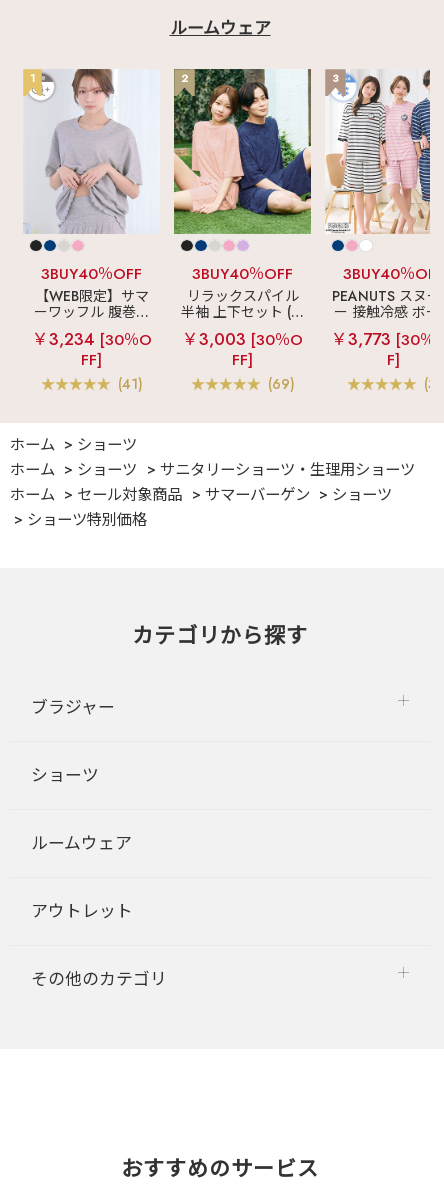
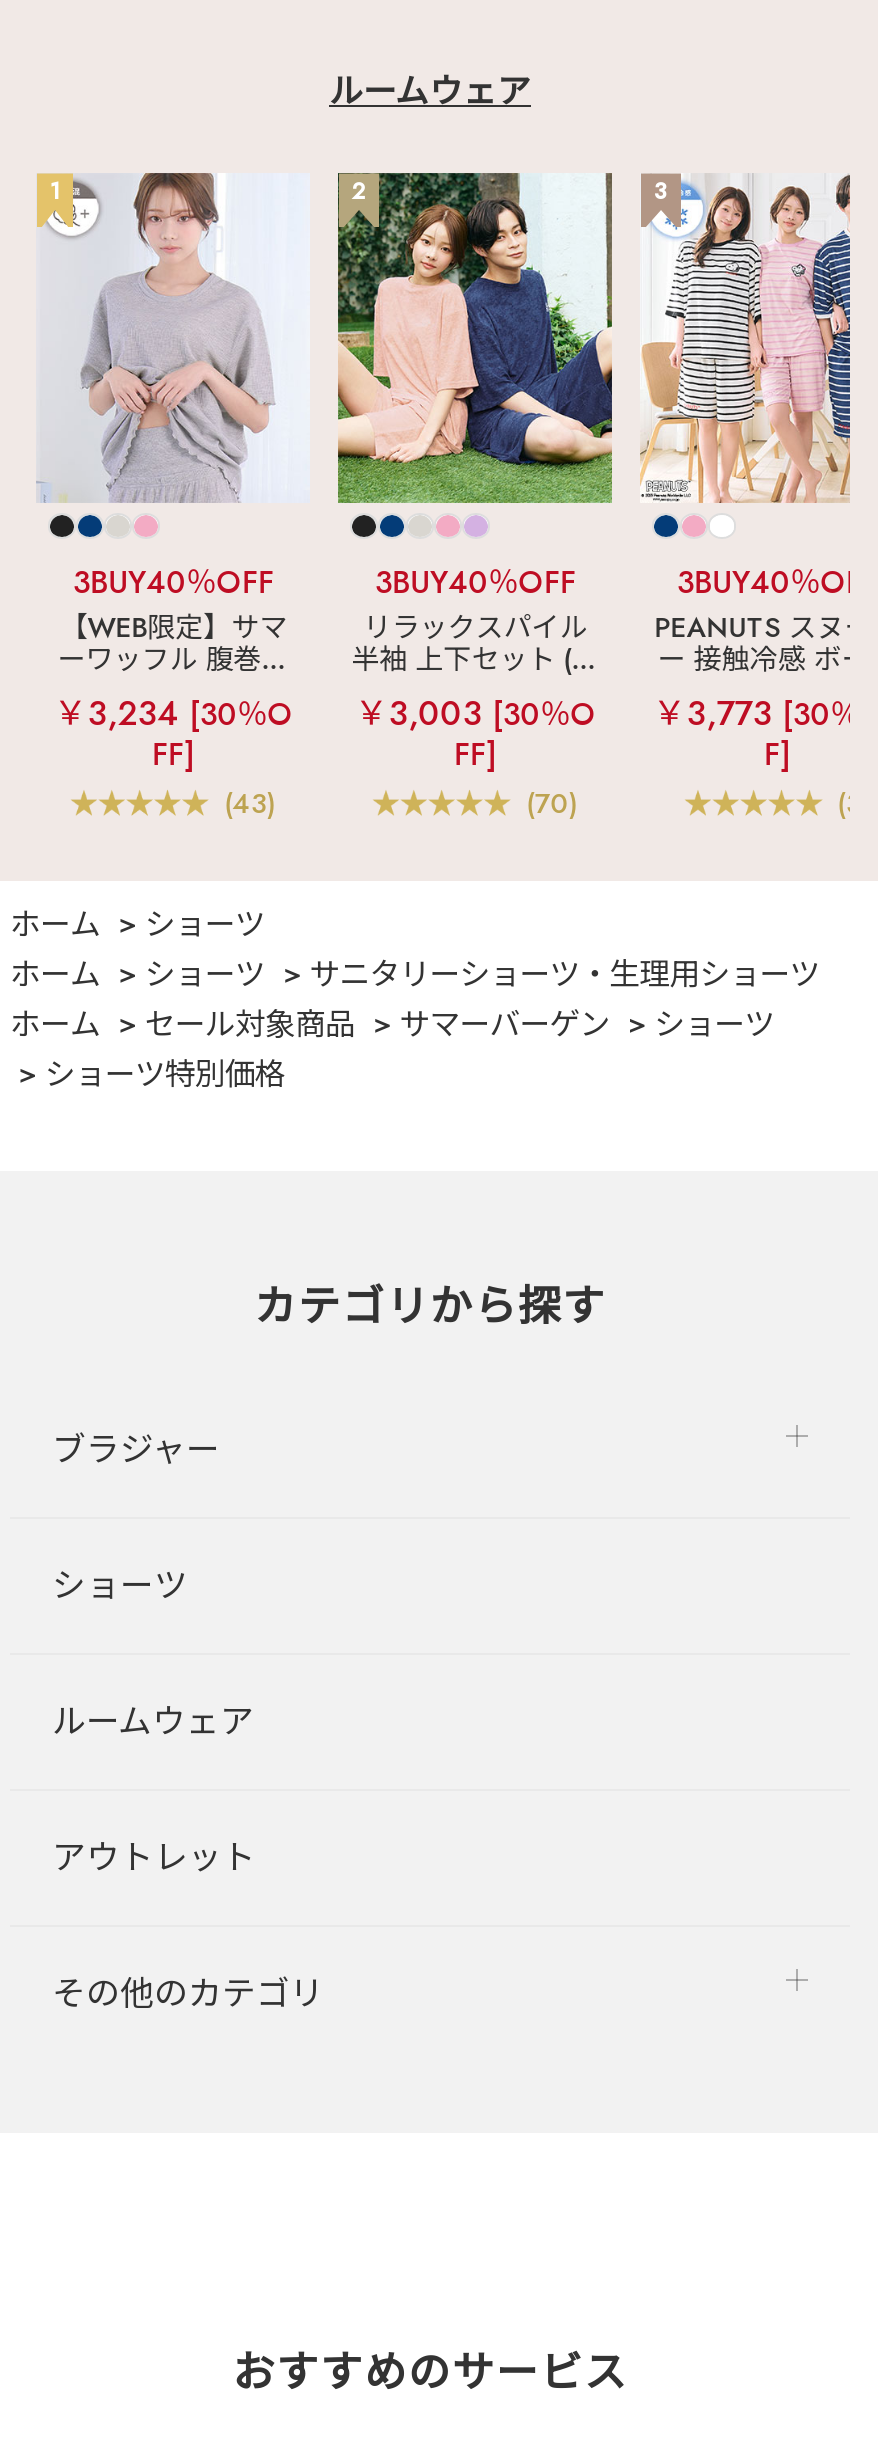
[118,374,143,394] (41) -> [225,783,277,823] (43)
[268,374,295,394] (69) -> [527,783,579,823] (70)

